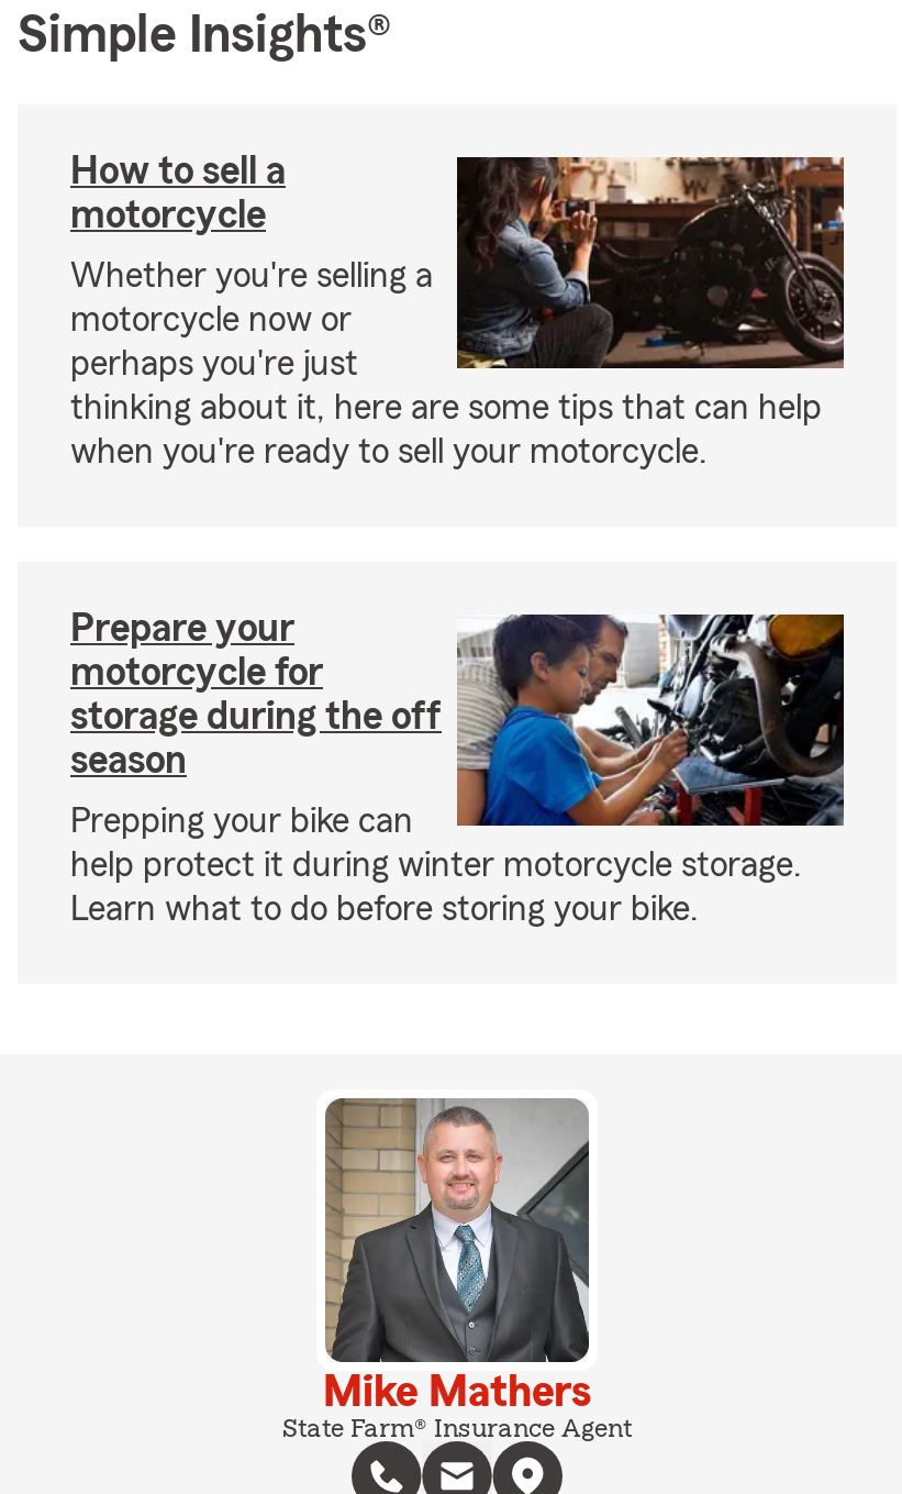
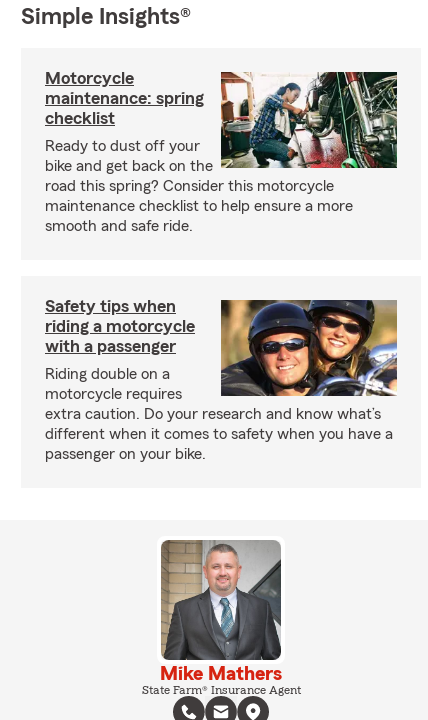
[70,151,286,234] How to sell a | motorcycle -> [45,69,204,127] Motorcycle | maintenance: spring | checklist
[70,155,844,469] [image] | Whether you're selling a | motorcycle now or | perhaps you're just | thinking about it, here are some tips that can help | when you're ready to sell your motorcycle. -> [45,71,398,234] [image] | Ready to dust off your | bike and get back on the | road this spring? Consider this motorcycle | maintenance checklist to help ensure a more | smooth and safe ride.
[70,608,442,779] Prepare your | motorcycle for | storage during the off | season -> [45,297,195,355] Safety tips when | riding a motorcycle | with a passenger
[70,612,846,927] [image] | Prepping your bike can | help protect it during winter motorcycle storage. | Learn what to do before storing your bike. -> [45,299,398,462] [image] | Riding double on a | motorcycle requires | extra caution. Do your research and know what’s | different when it comes to safety when you have a | passenger on your bike.

